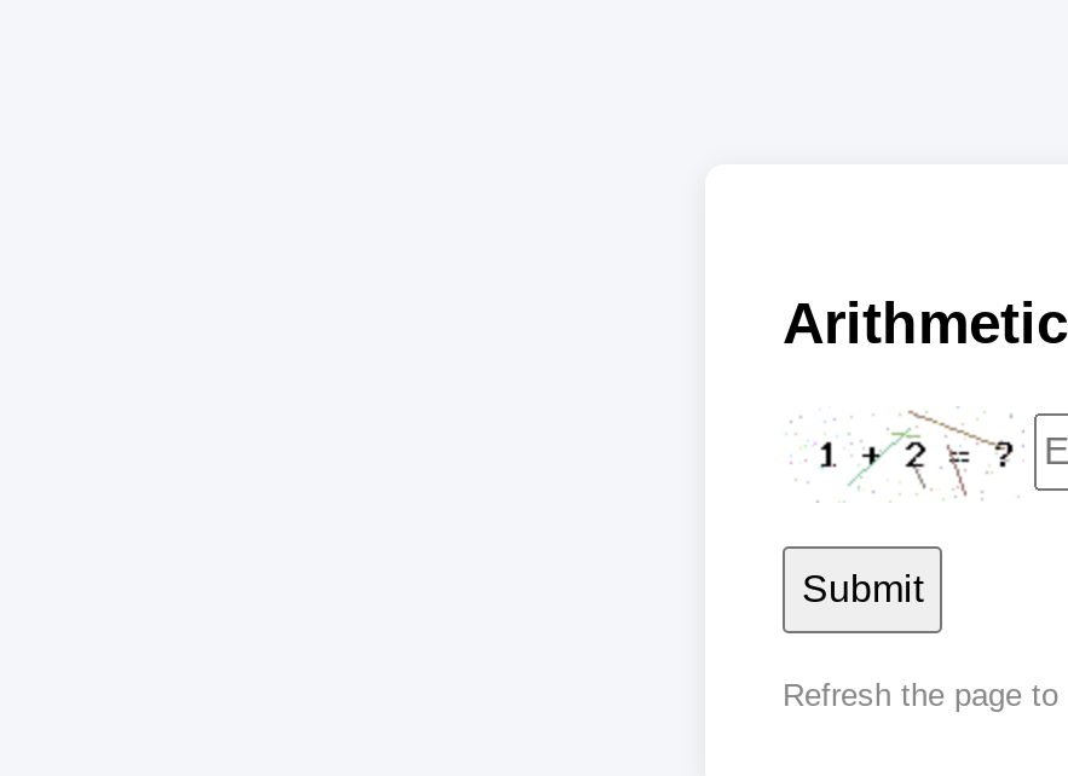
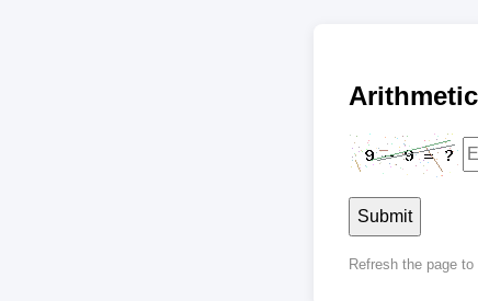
[821,411,1015,496] [image] -> [354,137,455,176] [image]

